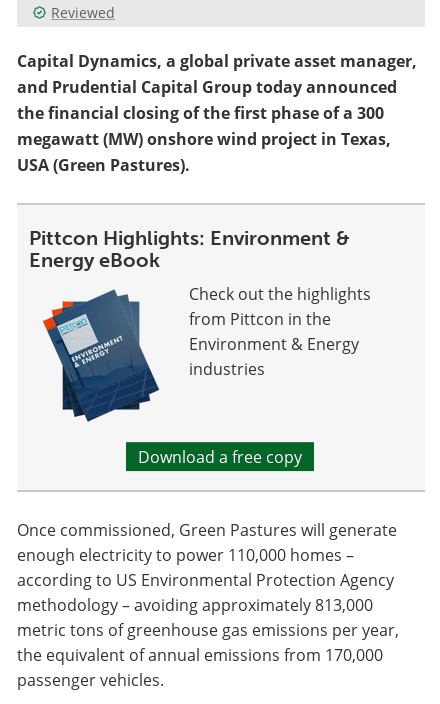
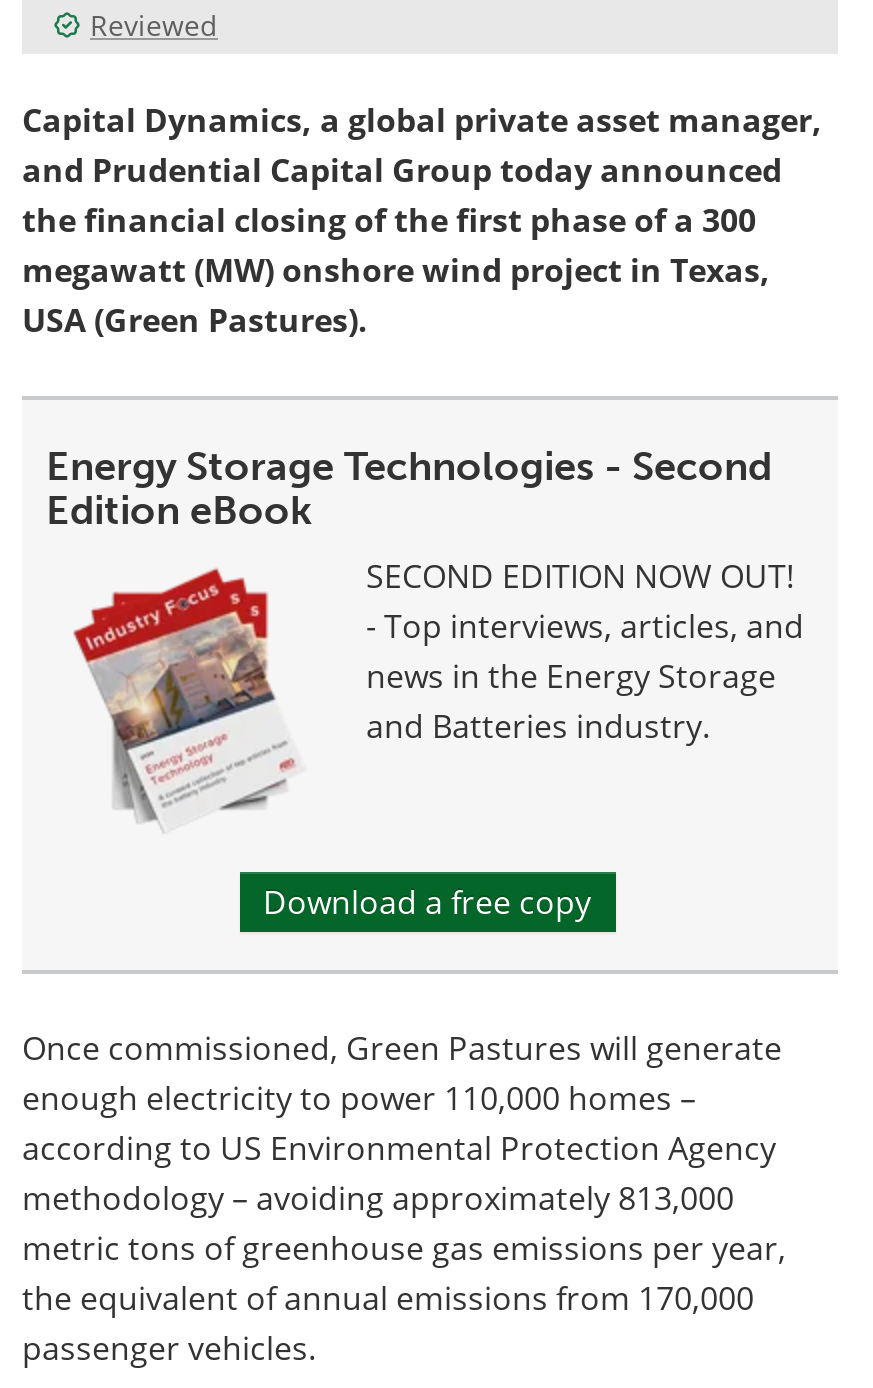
[29,226,371,422] [image] | Pittcon Highlights: Environment & | Energy eBook | Check out the highlights | from Pittcon in the | Environment & Energy | industries -> [46,442,804,830] [image] | Energy Storage Technologies - Second | Edition eBook | SECOND EDITION NOW OUT! | - Top interviews, articles, and | news in the Energy Storage | and Batteries industry.

